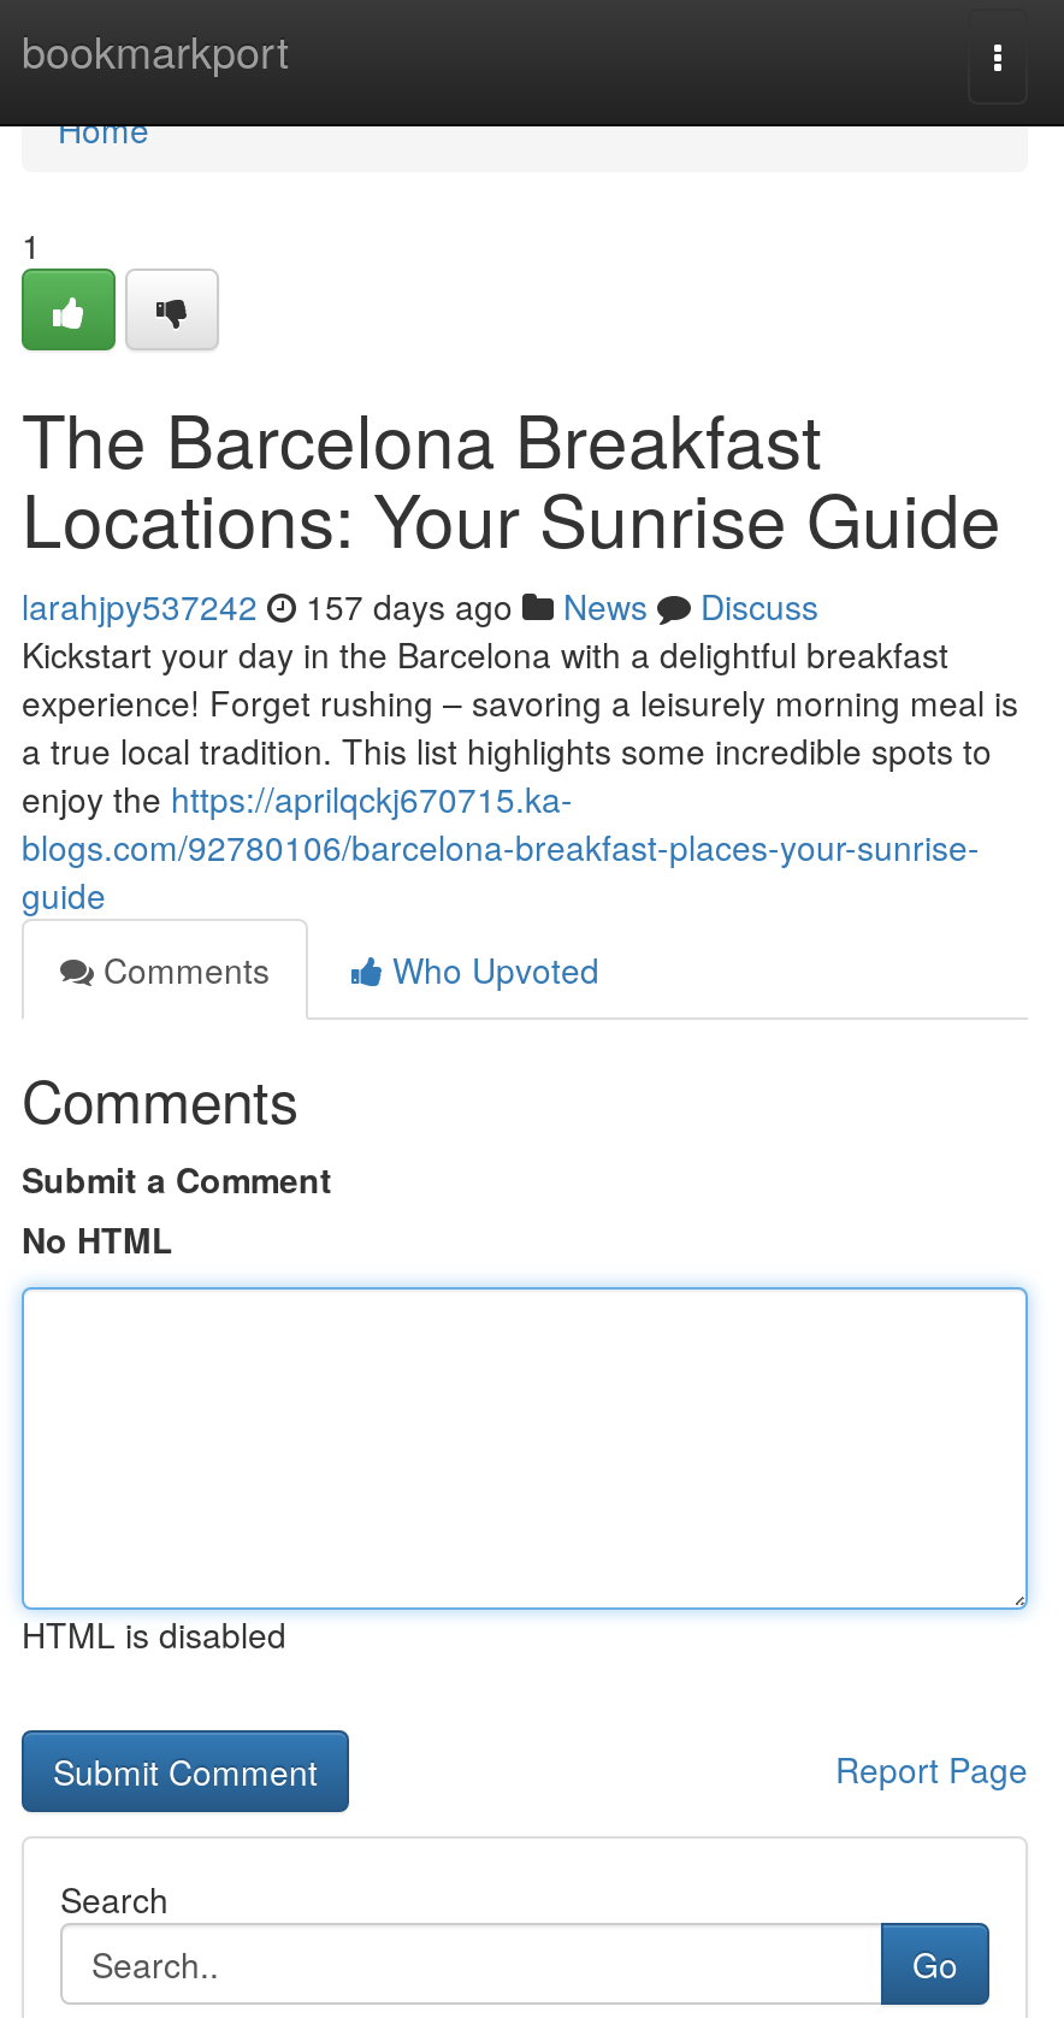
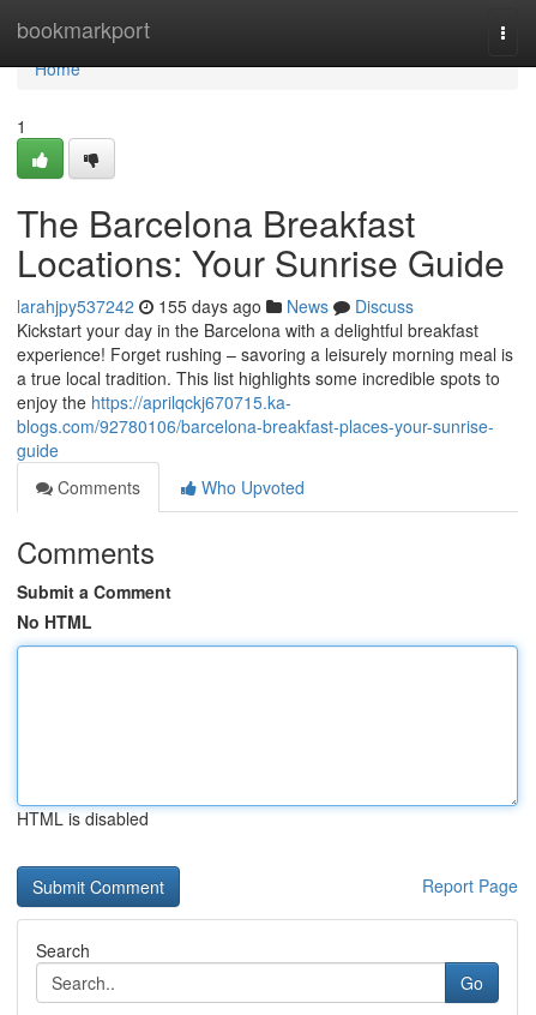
[22,582,818,630] larahjpy537242 157 days ago News Discuss -> [17,294,414,318] larahjpy537242 155 days ago News Discuss

